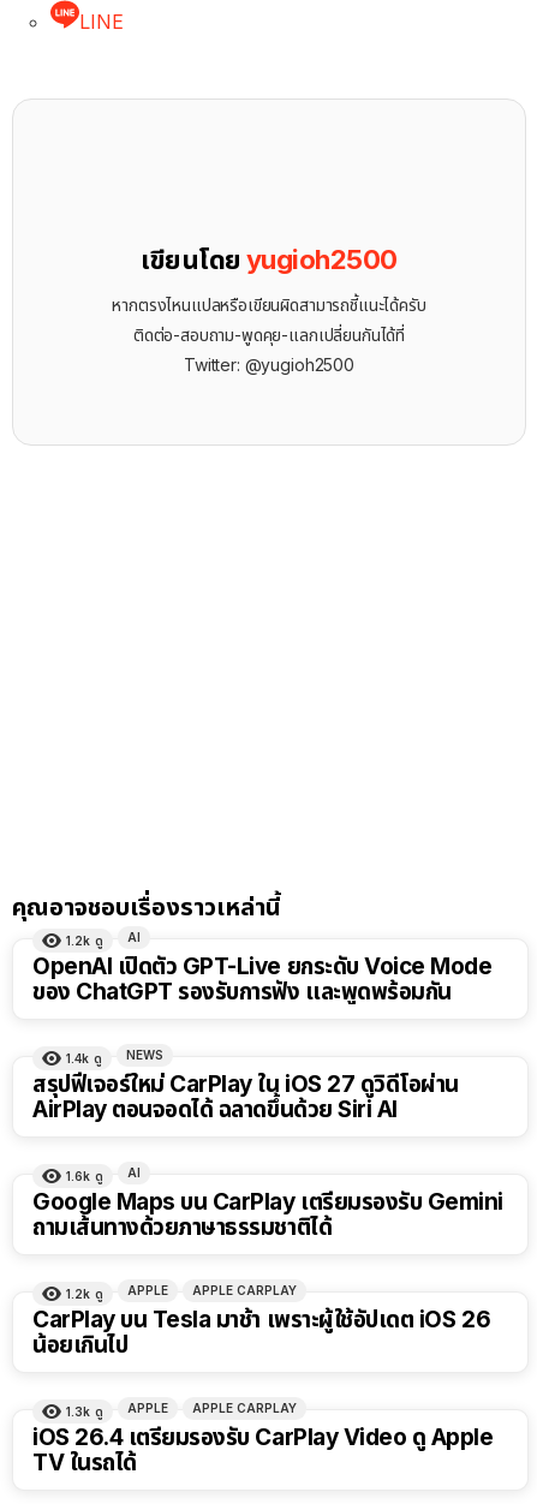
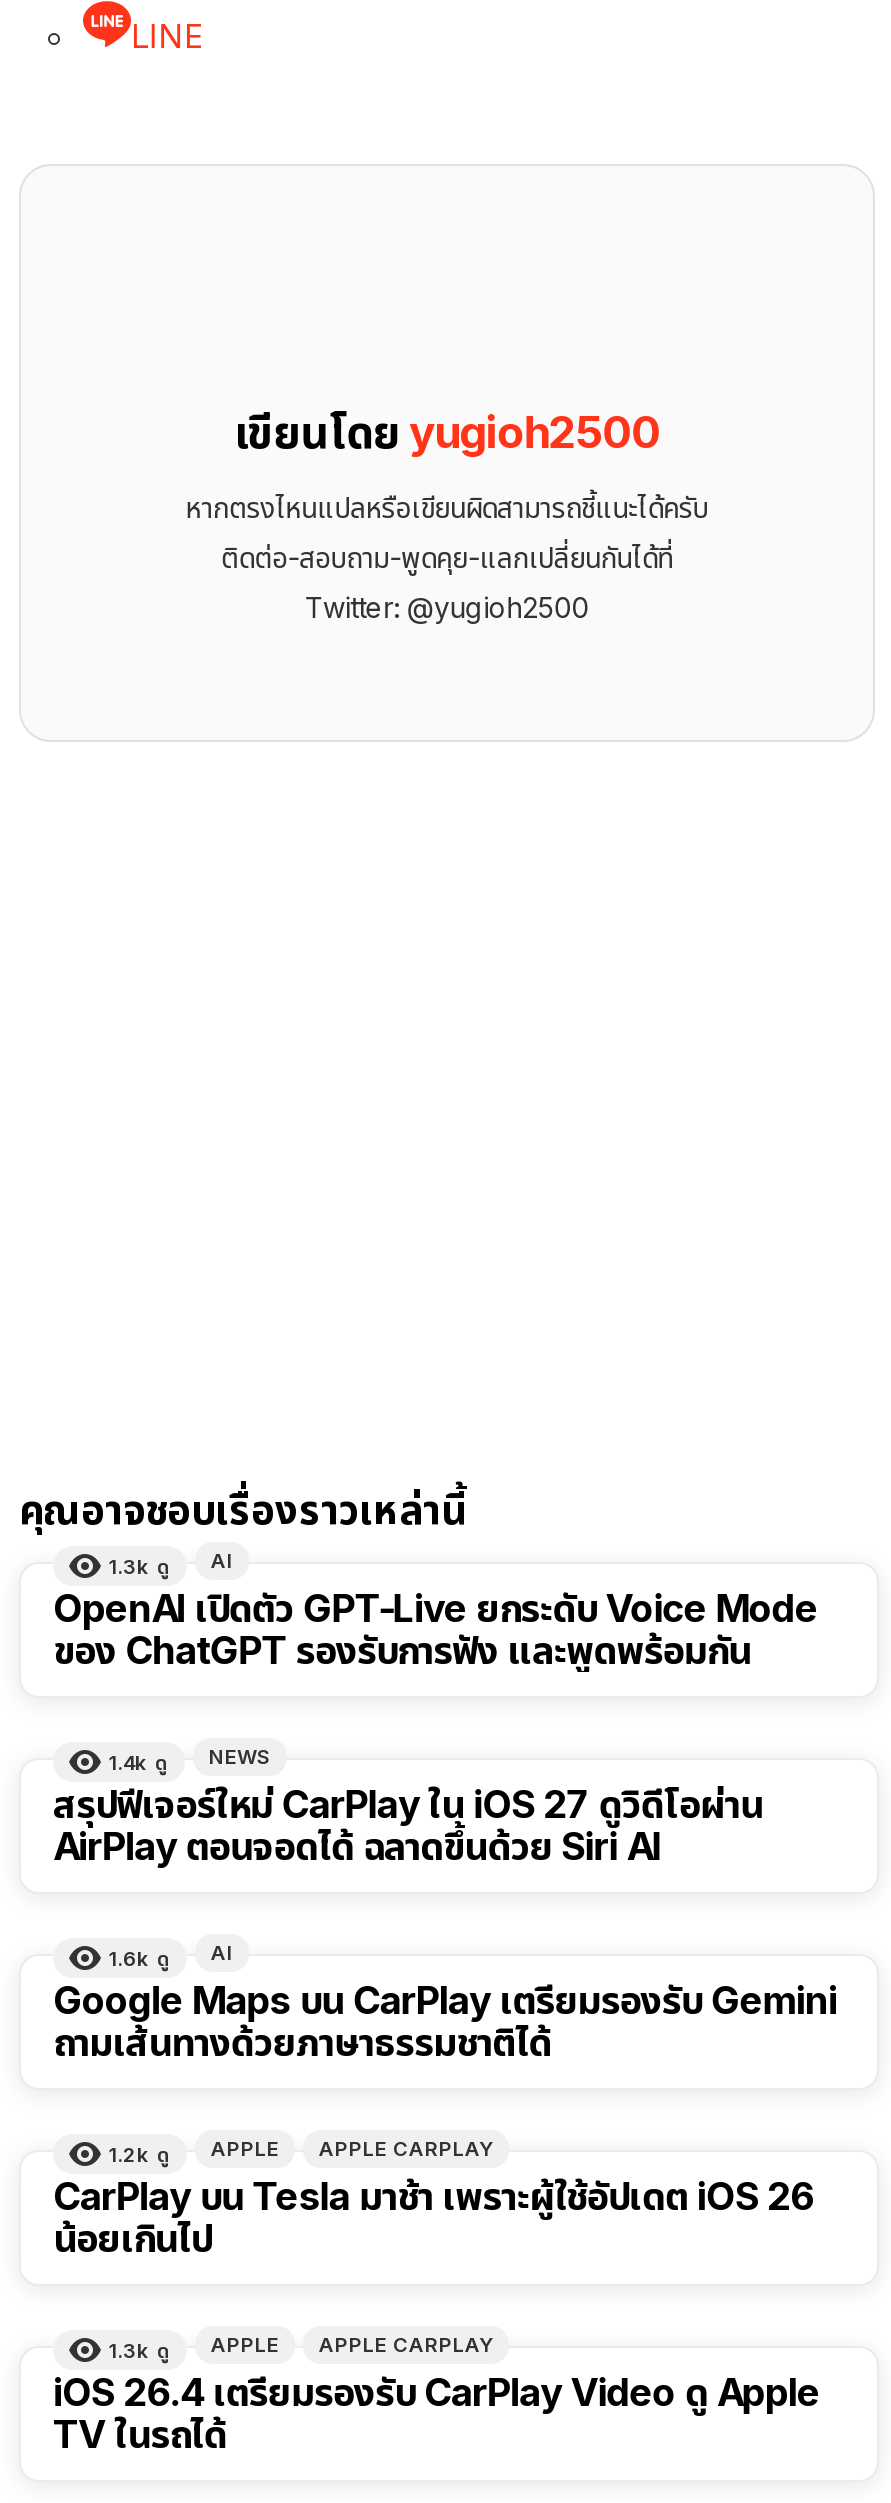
[66,930,141,947] 1.2k ดู AI -> [109,1548,233,1577] 1.3k ดู AI

